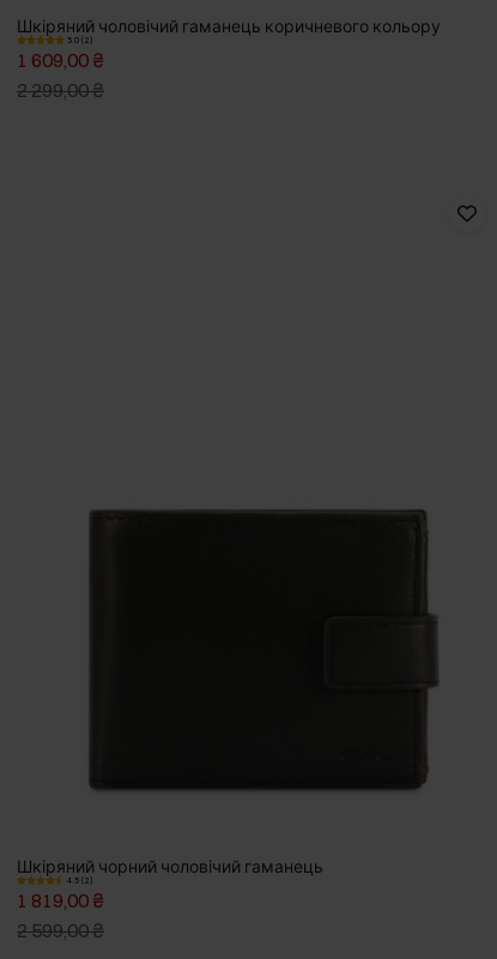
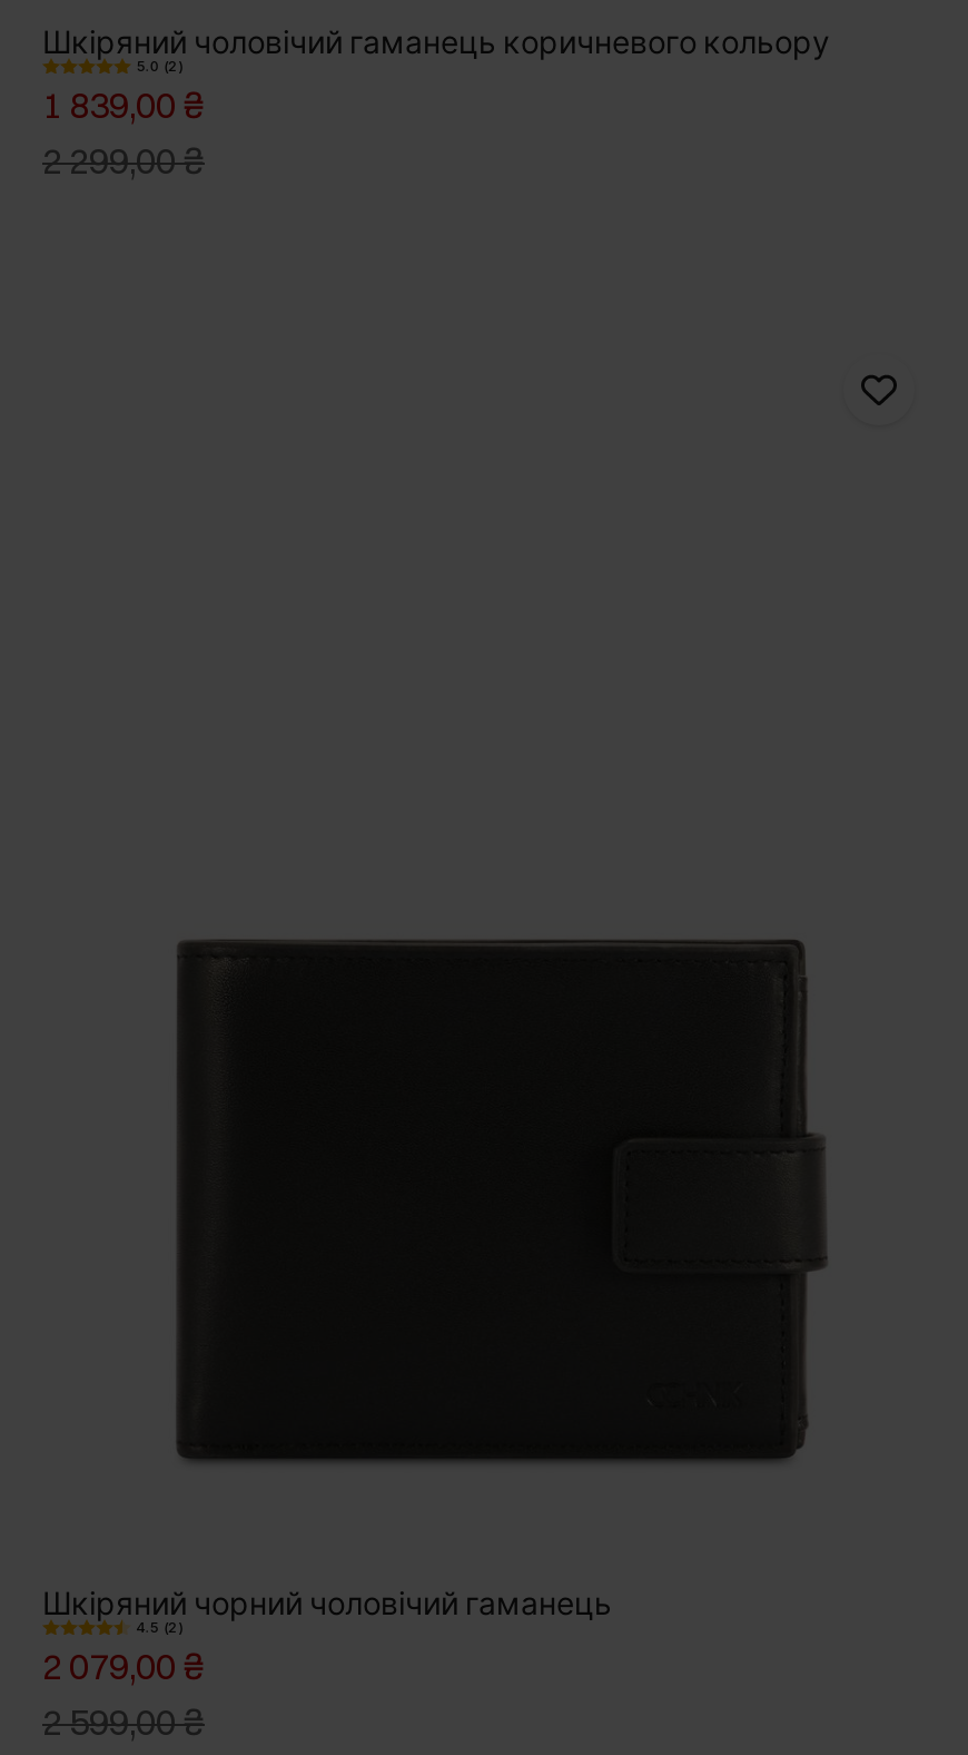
[17,48,104,72] 1 609,00 ₴ -> [42,83,205,128] 1 839,00 ₴
[17,889,104,913] 1 819,00 ₴ -> [42,1644,205,1689] 2 079,00 ₴

